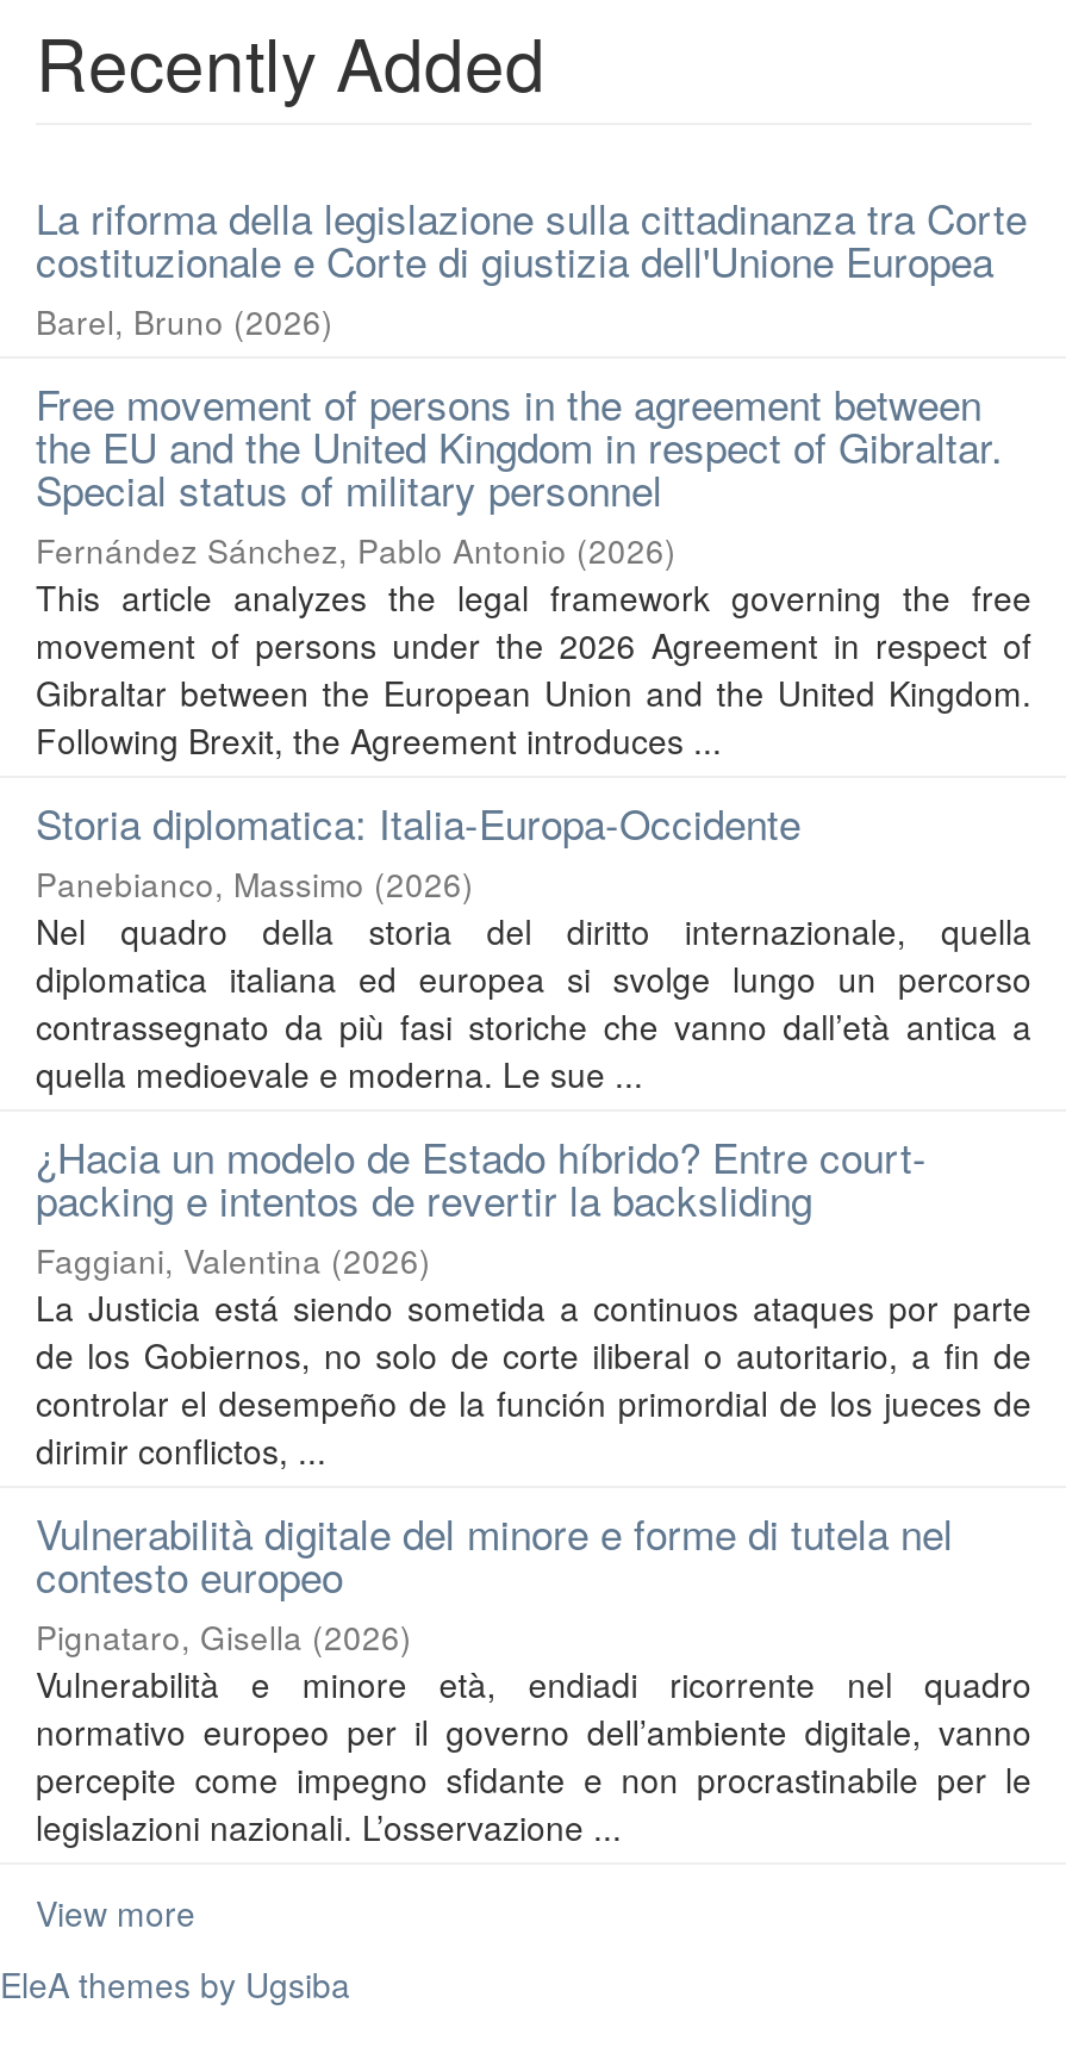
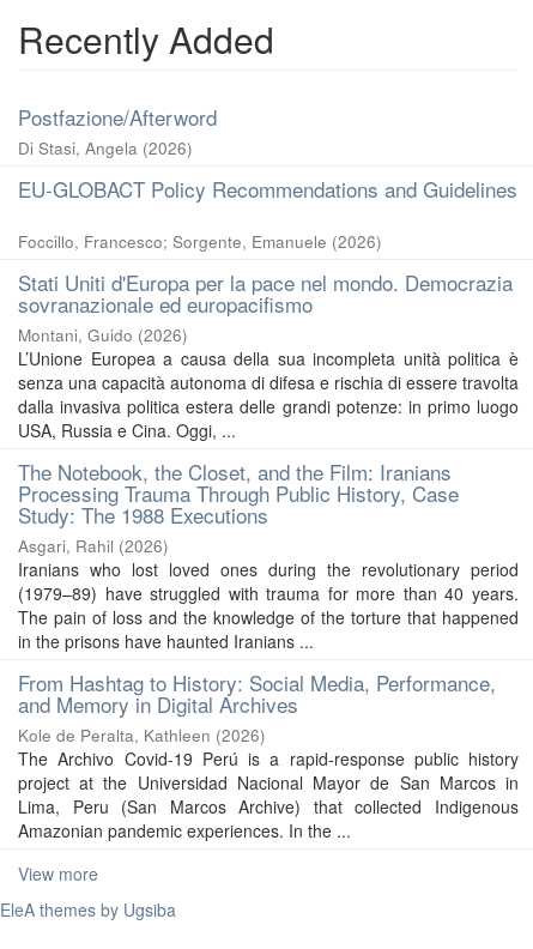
[36,187,1031,1850] La riforma della legislazione sulla cittadinanza tra Corte | costituzionale e Corte di giustizia dell'Unione Europea | Barel, Bruno (2026) | Free movement of persons in the agreement between | the EU and the United Kingdom in respect of Gibraltar. | Special status of military personnel | Fernández Sánchez, Pablo Antonio (2026) | This article analyzes the legal framework governing the free | movement of persons under the 2026 Agreement in respect of | Gibraltar between the European Union and the United Kingdom. | Following Brexit, the Agreement introduces ... | Storia diplomatica: Italia-Europa-Occidente | Panebianco, Massimo (2026) | Nel quadro della storia del diritto internazionale, quella | diplomatica italiana ed europea si svolge lungo un percorso | contrassegnato da più fasi storiche che vanno dall’età antica a | quella medioevale e moderna. Le sue ... | ¿Hacia un modelo de Estado híbrido? Entre court- | packing e intentos de revertir la backsliding | Faggiani, Valentina (2026) | La Justicia está siendo sometida a continuos ataques por parte | de los Gobiernos, no solo de corte iliberal o autoritario, a fin de | controlar el desempeño de la función primordial de los jueces de | dirimir conflictos, ... | Vulnerabilità digitale del minore e forme di tutela nel | contesto europeo | Pignataro, Gisella (2026) | Vulnerabilità e minore età, endiadi ricorrente nel quadro | normativo europeo per il governo dell’ambiente digitale, vanno | percepite come impegno sfidante e non procrastinabile per le | legislazioni nazionali. L’osservazione ... -> [18,102,519,842] Postfazione/Afterword | Di Stasi, Angela (2026) | EU-GLOBACT Policy Recommendations and Guidelines | Foccillo, Francesco; Sorgente, Emanuele (2026) | Stati Uniti d'Europa per la pace nel mondo. Democrazia | sovranazionale ed europacifismo | Montani, Guido (2026) | L’Unione Europea a causa della sua incompleta unità politica è | senza una capacità autonoma di difesa e rischia di essere travolta | dalla invasiva politica estera delle grandi potenze: in primo luogo | USA, Russia e Cina. Oggi, ... | The Notebook, the Closet, and the Film: Iranians | Processing Trauma Through Public History, Case | Study: The 1988 Executions | Asgari, Rahil (2026) | Iranians who lost loved ones during the revolutionary period | (1979–89) have struggled with trauma for more than 40 years. | The pain of loss and the knowledge of the torture that happened | in the prisons have haunted Iranians ... | From Hashtag to History: Social Media, Performance, | and Memory in Digital Archives | Kole de Peralta, Kathleen (2026) | The Archivo Covid-19 Perú is a rapid-response public history | project at the Universidad Nacional Mayor de San Marcos in | Lima, Peru (San Marcos Archive) that collected Indigenous | Amazonian pandemic experiences. In the ...

